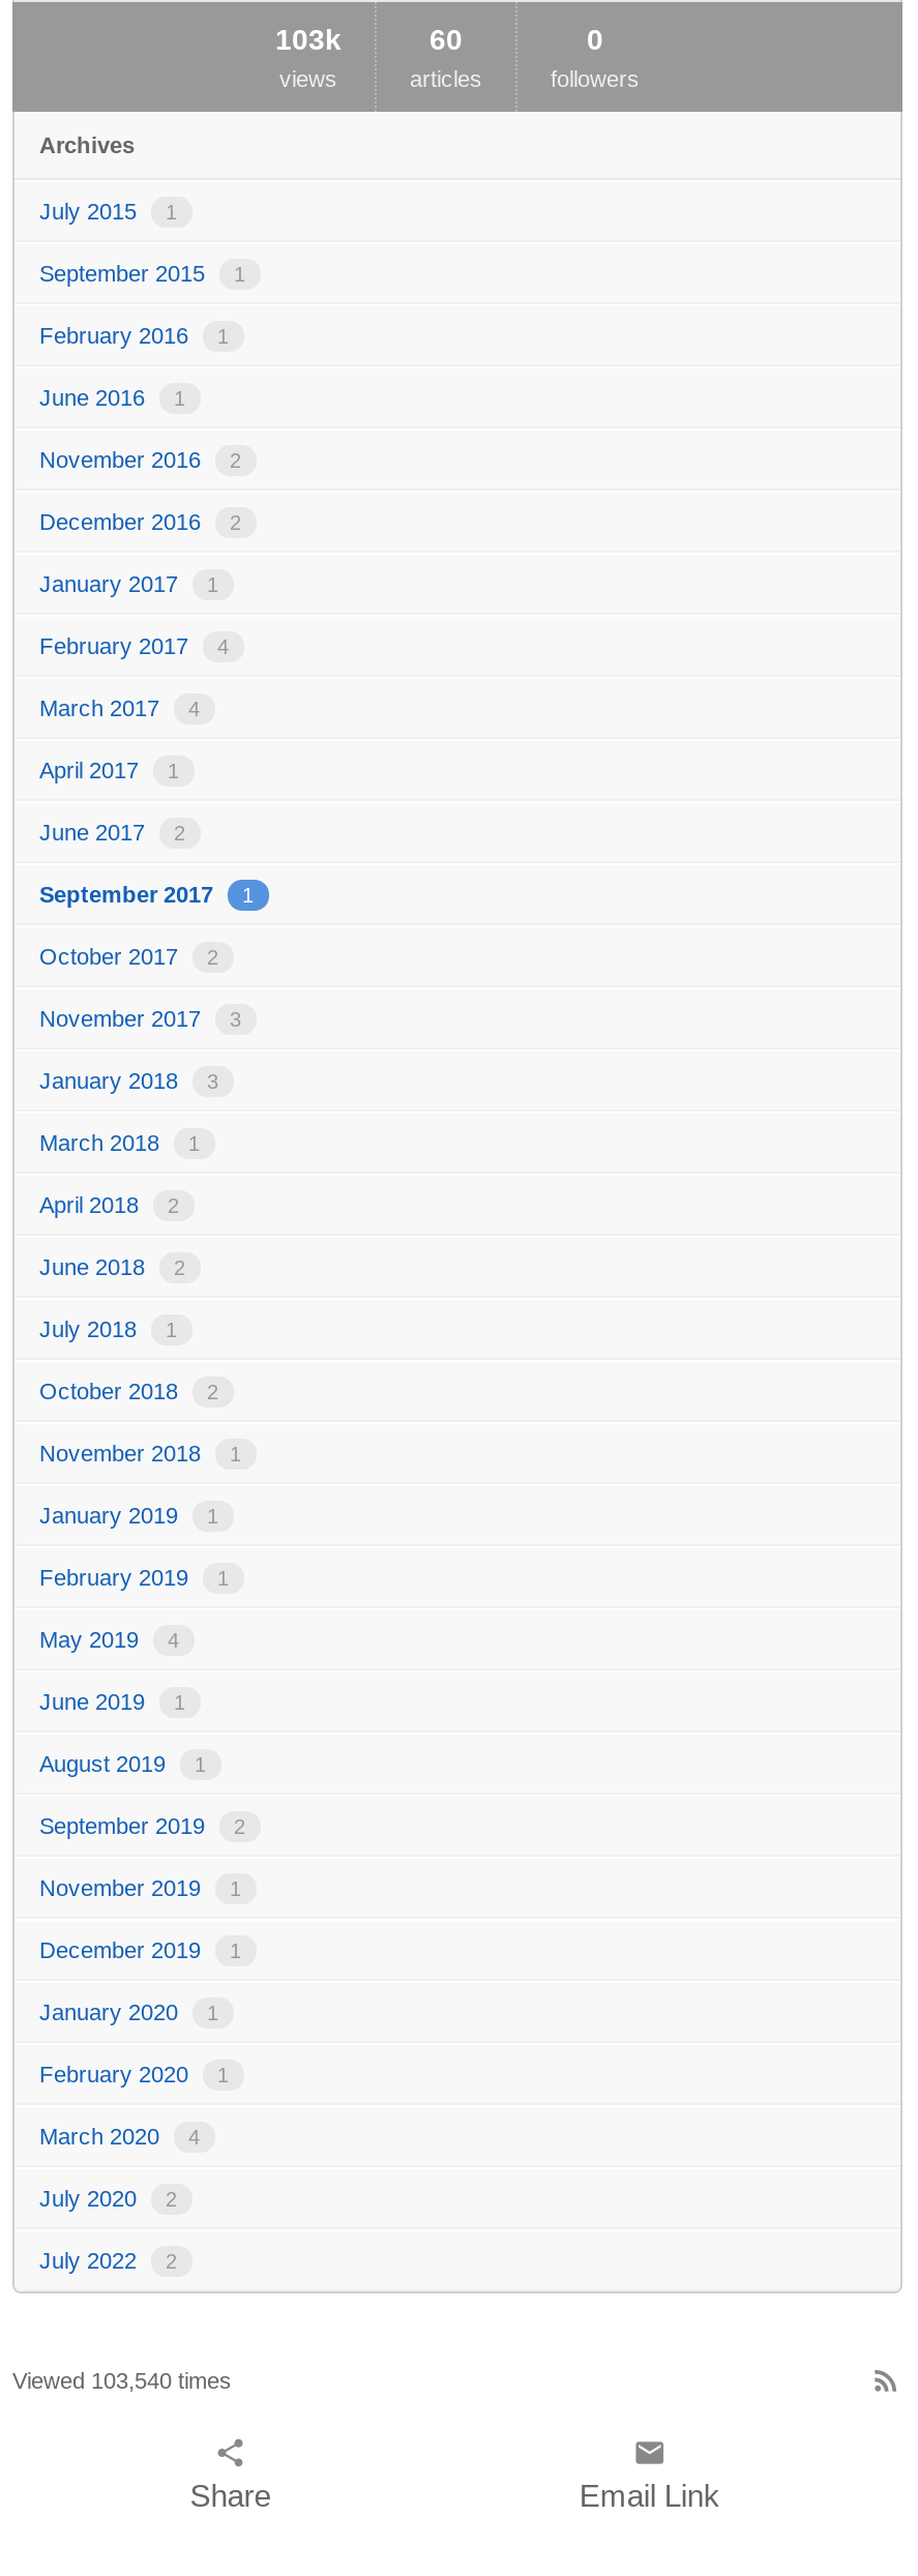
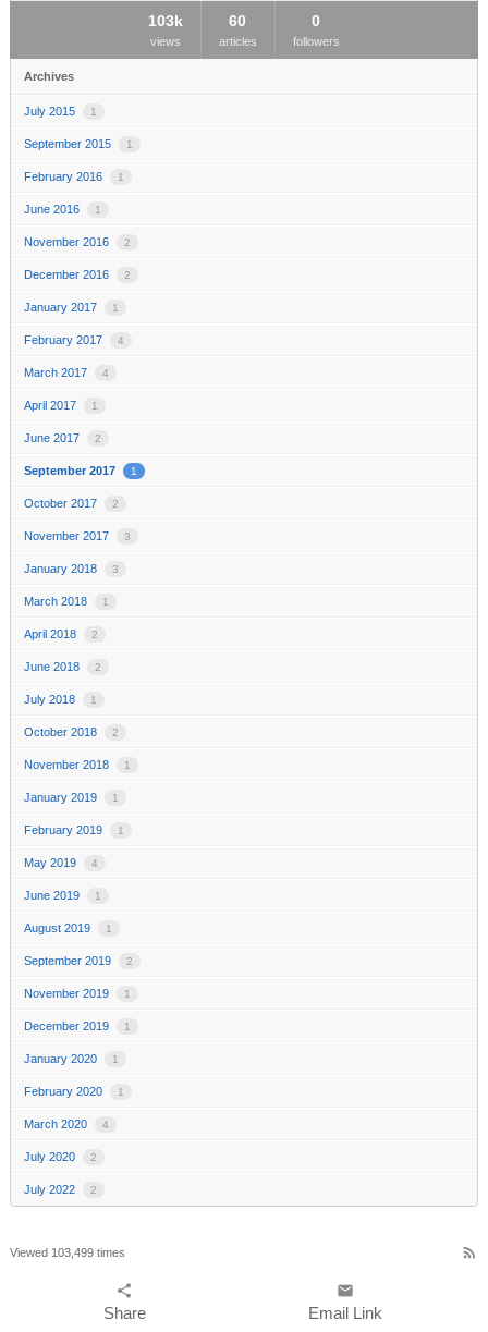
[12,2368,232,2393] Viewed 103,540 times -> [10,1246,125,1259] Viewed 103,499 times

